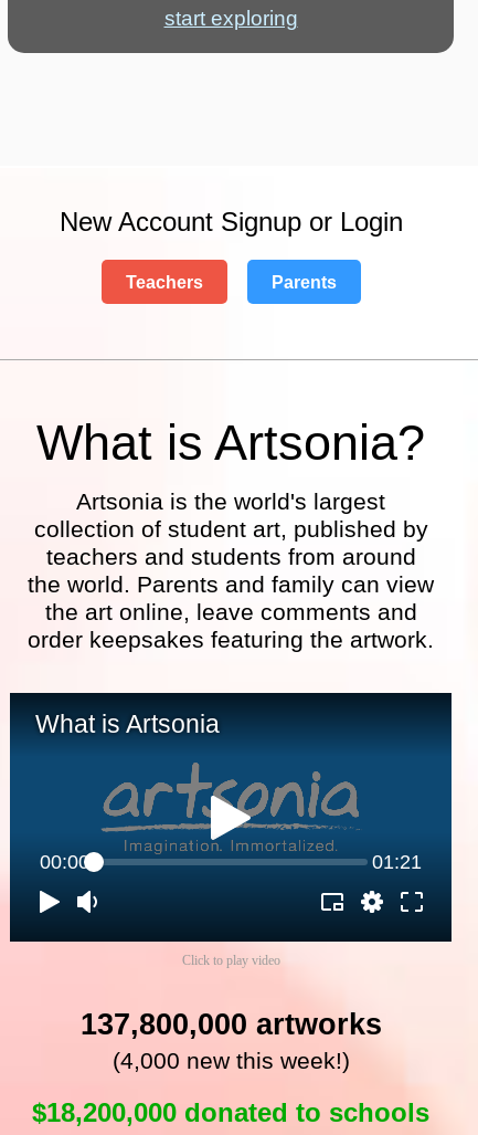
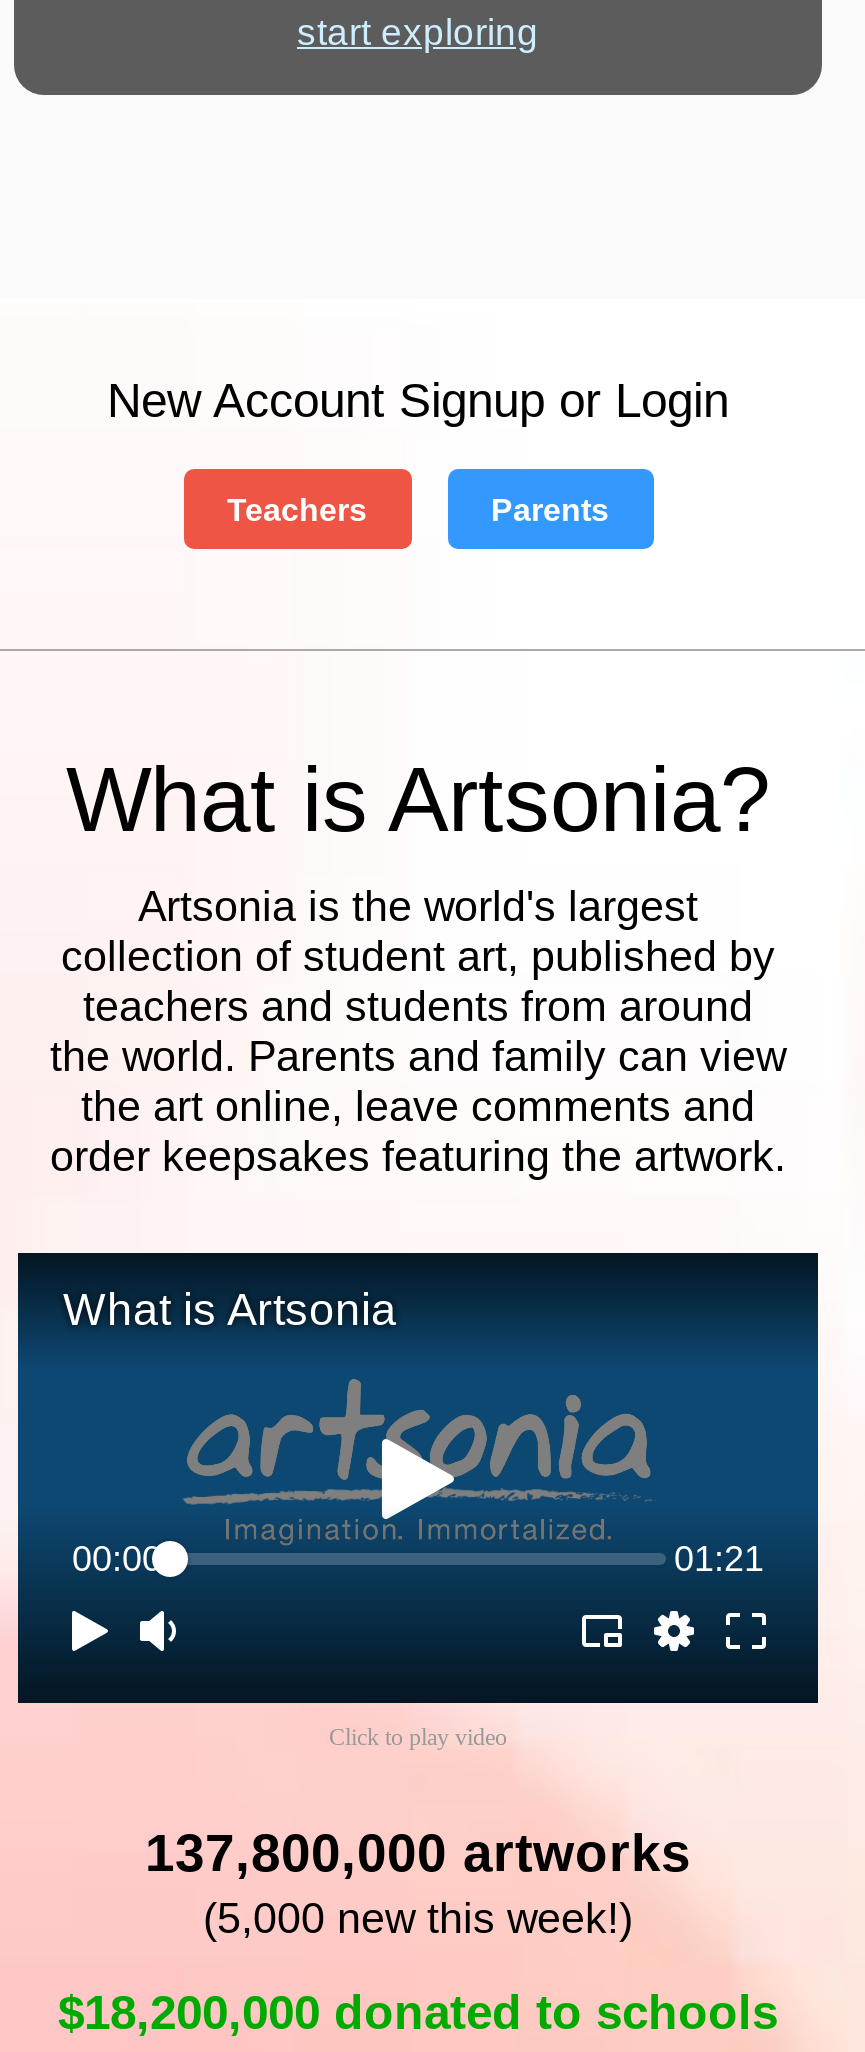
[112,1048,349,1074] (4,000 new this week!) -> [203,1895,633,1943] (5,000 new this week!)

